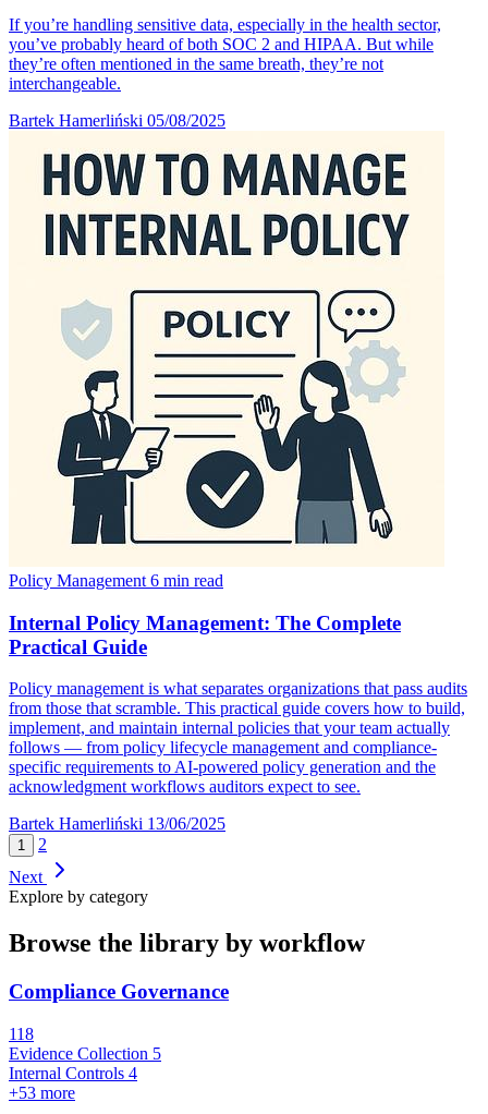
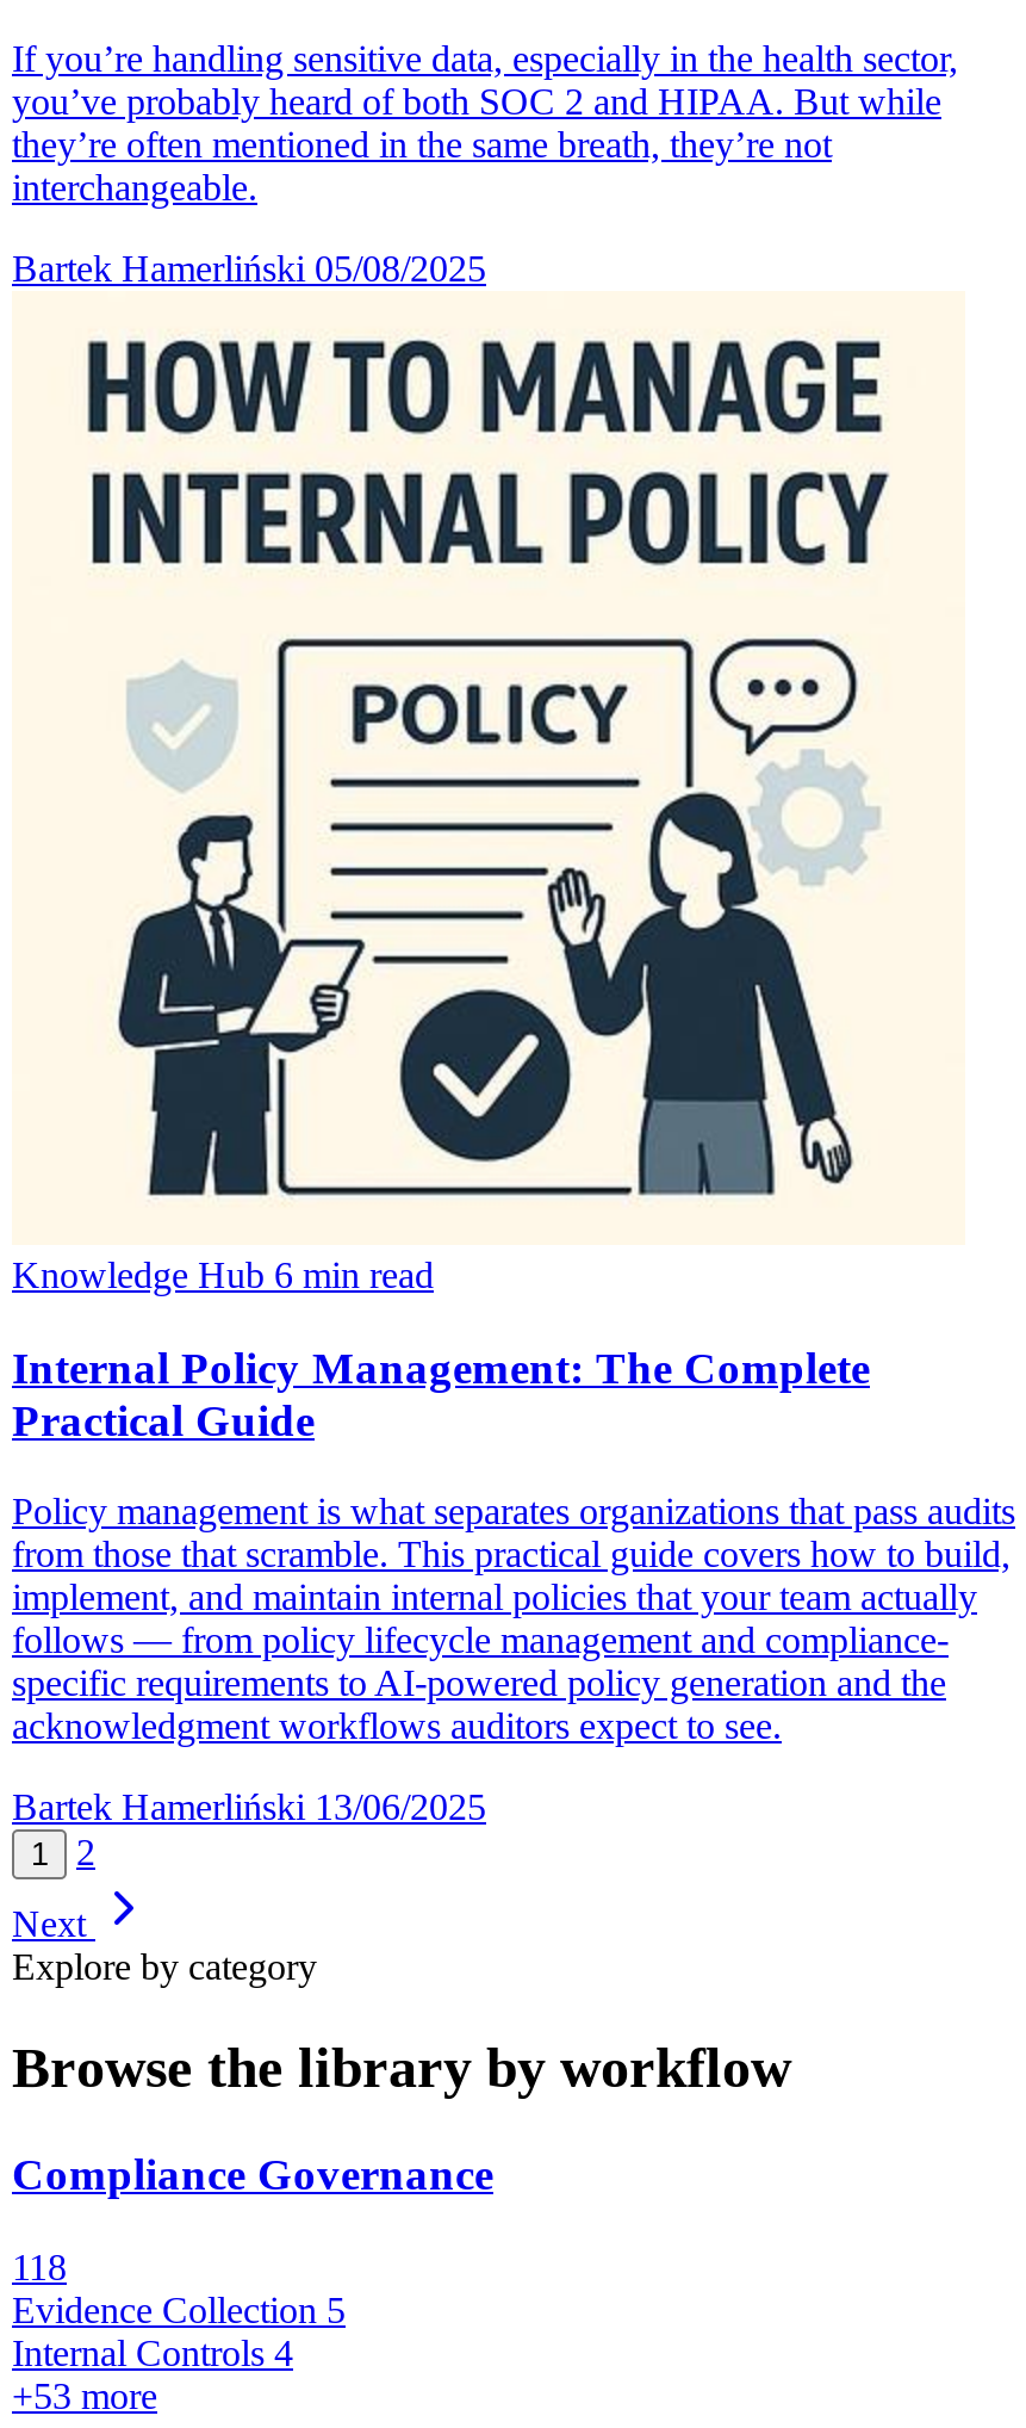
[9,571,223,590] Policy Management 6 min read -> [12,1255,434,1295] Knowledge Hub 6 min read

